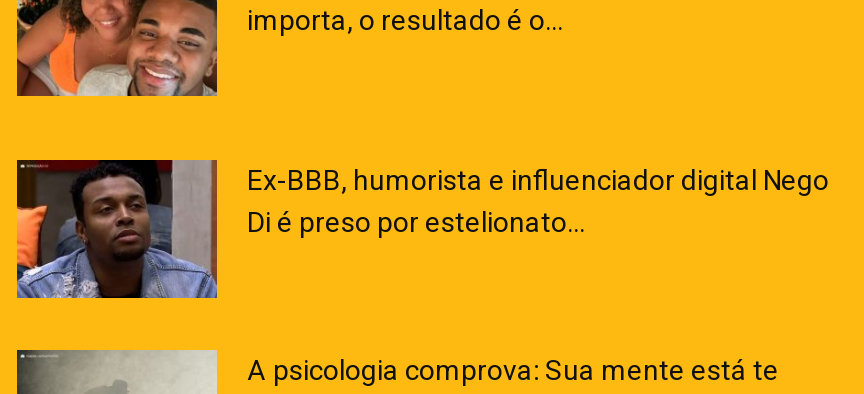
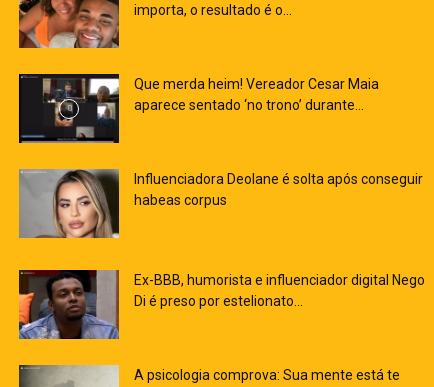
none -> [18,73,379,149] [image] | Que merda heim! Vereador Cesar Maia | aparece sentado ‘no trono’ durante...
none -> [19,168,423,239] [image] | Influenciadora Deolane é solta após conseguir | habeas corpus

